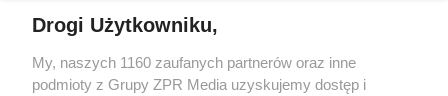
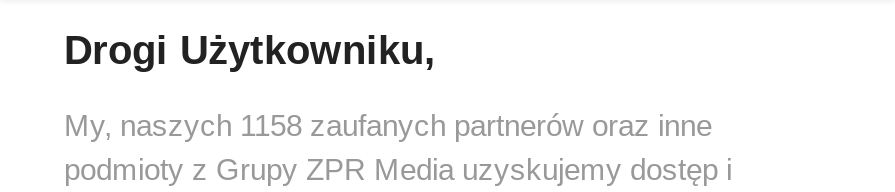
[32,54,356,71] My, naszych 1160 zaufanych partnerów oraz inne -> [64,108,712,142] My, naszych 1158 zaufanych partnerów oraz inne

